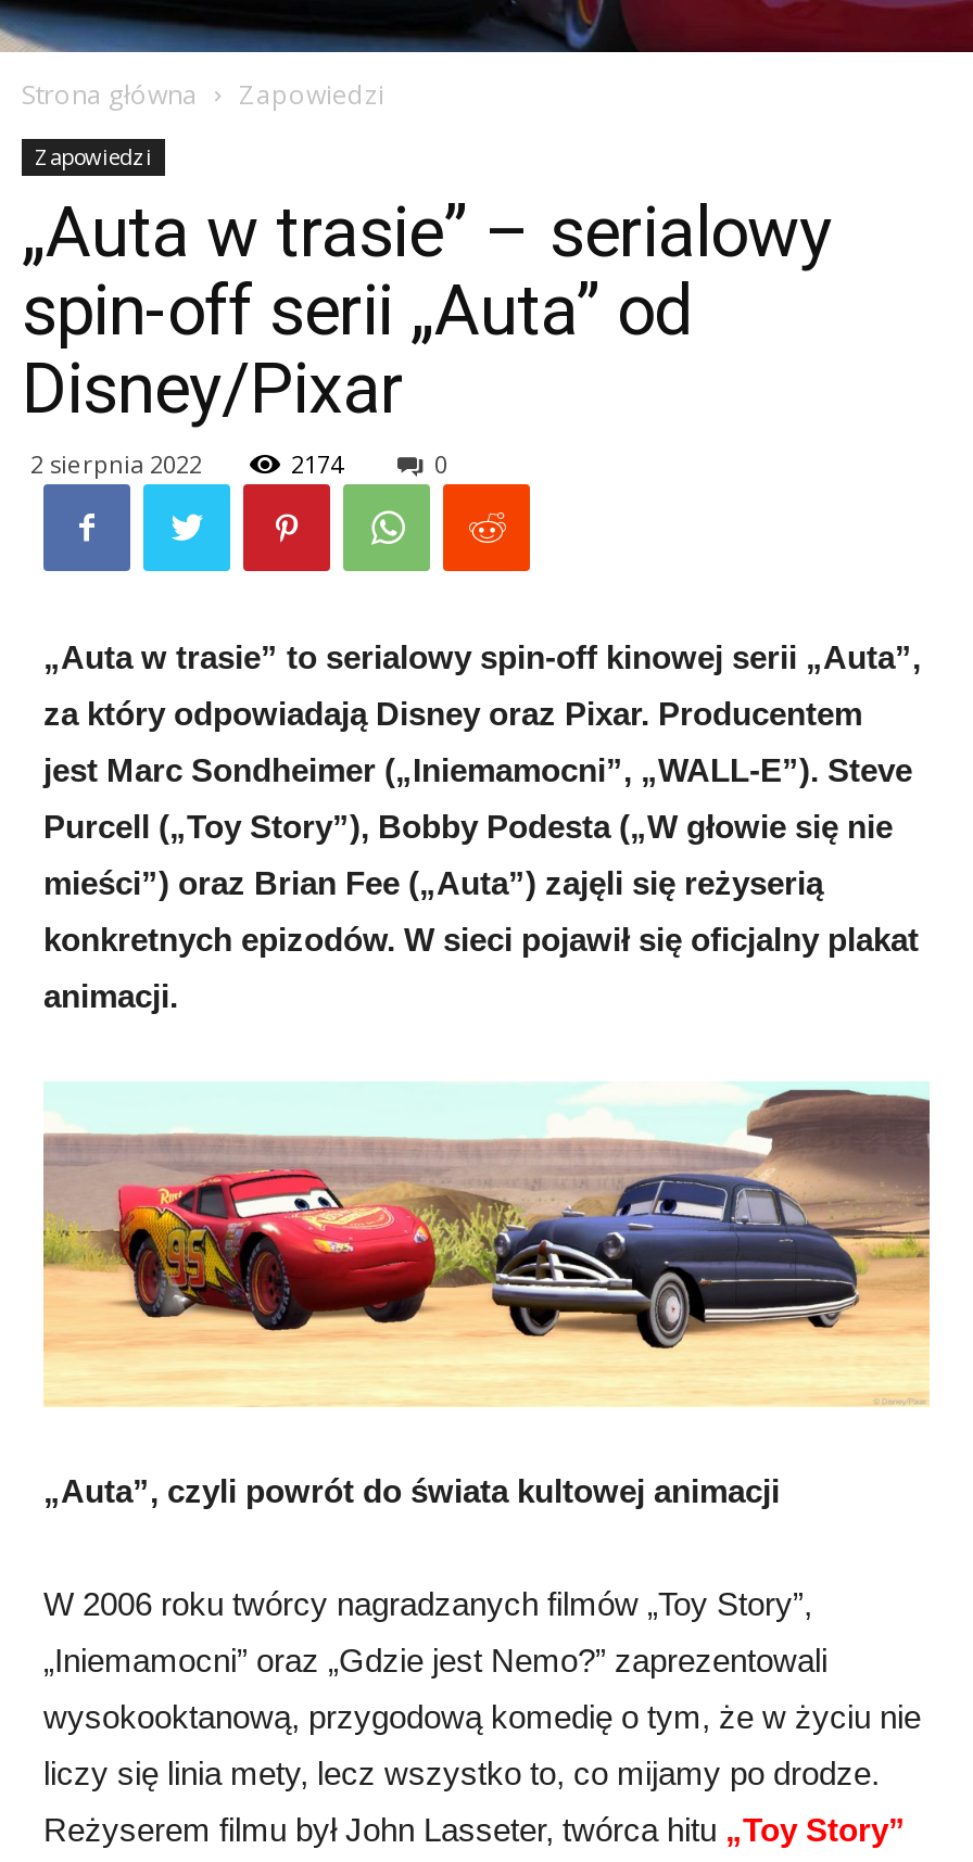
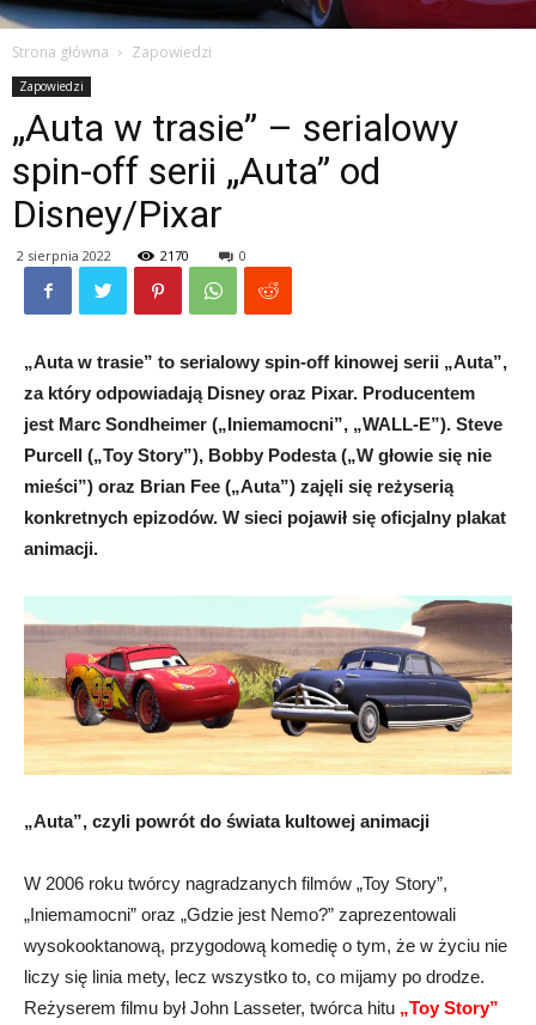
[291,448,343,481] 2174 -> [160,247,189,265] 2170

